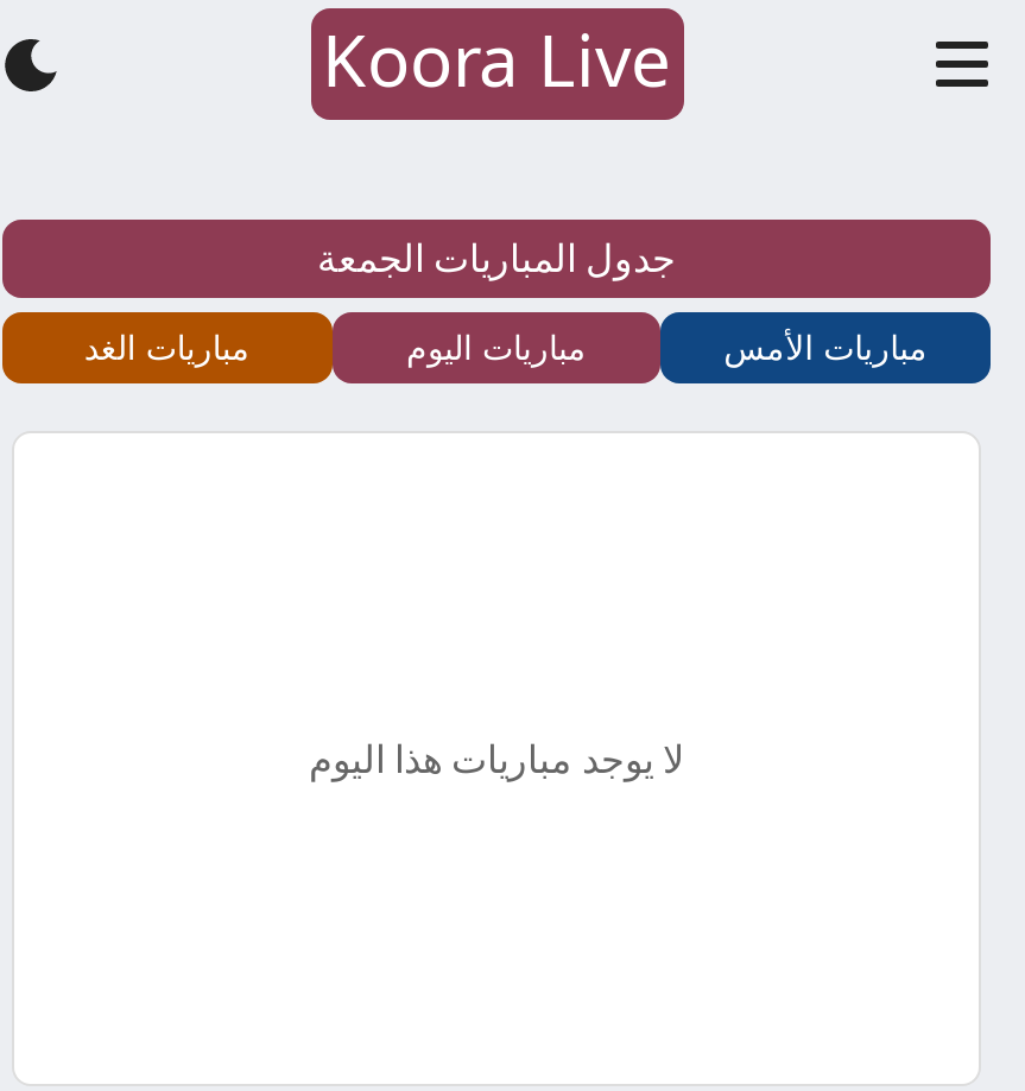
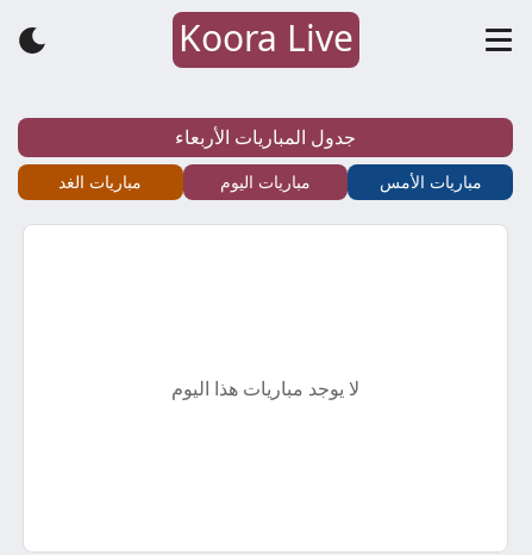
[317,231,676,284] جدول المباريات الجمعة -> [175,124,356,150] جدول المباريات الأربعاء

